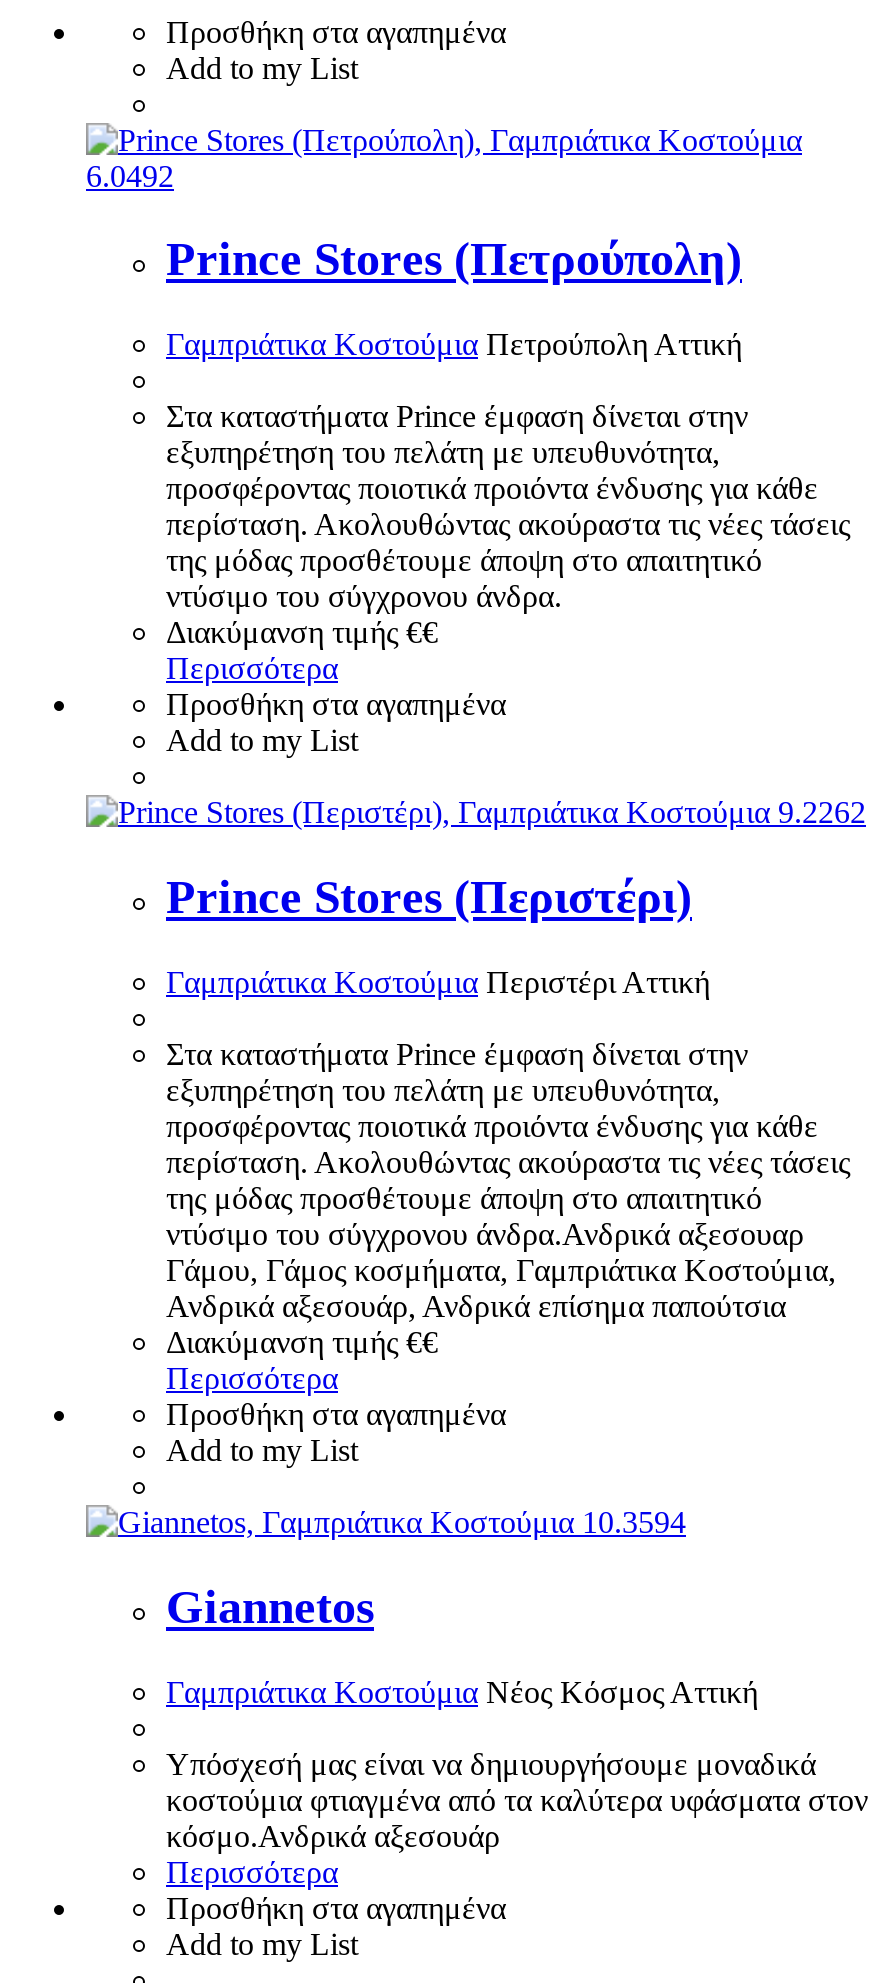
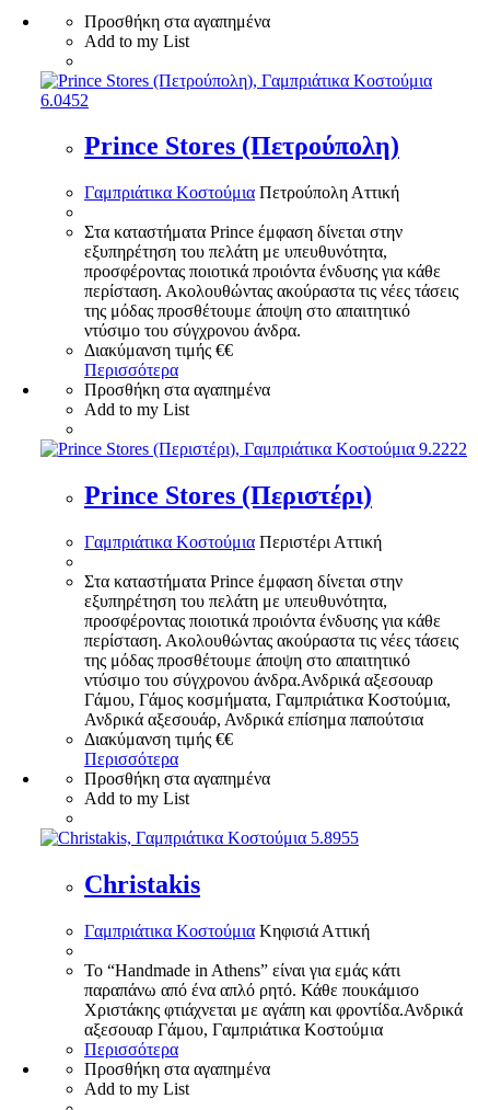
[86,158,174,192] 6.0492 -> [40,91,89,109] 6.0452
[778,796,866,830] 9.2262 -> [419,440,467,458] 9.2222
[582,1505,686,1539] 10.3594 -> [311,829,359,847] 5.8955
[166,1581,374,1633] Giannetos -> [84,870,200,899] Christakis
[166,1675,758,1709] Γαμπριάτικα Κοστούμια Νέος Κόσμος Αττική -> [84,922,370,940] Γαμπριάτικα Κοστούμια Κηφισιά Αττική
[166,1747,868,1853] Υπόσχεσή μας είναι να δημιουργήσουμε μοναδικά | κοστούμια φτιαγμένα από τα καλύτερα υφάσματα στον | κόσμο.Ανδρικά αξεσουάρ -> [84,961,463,1039] Το “Handmade in Athens” είναι για εμάς κάτι | παραπάνω από ένα απλό ρητό. Κάθε πουκάμισο | Χριστάκης φτιάχνεται με αγάπη και φροντίδα.Ανδρικά | αξεσουαρ Γάμου, Γαμπριάτικα Κοστούμια

